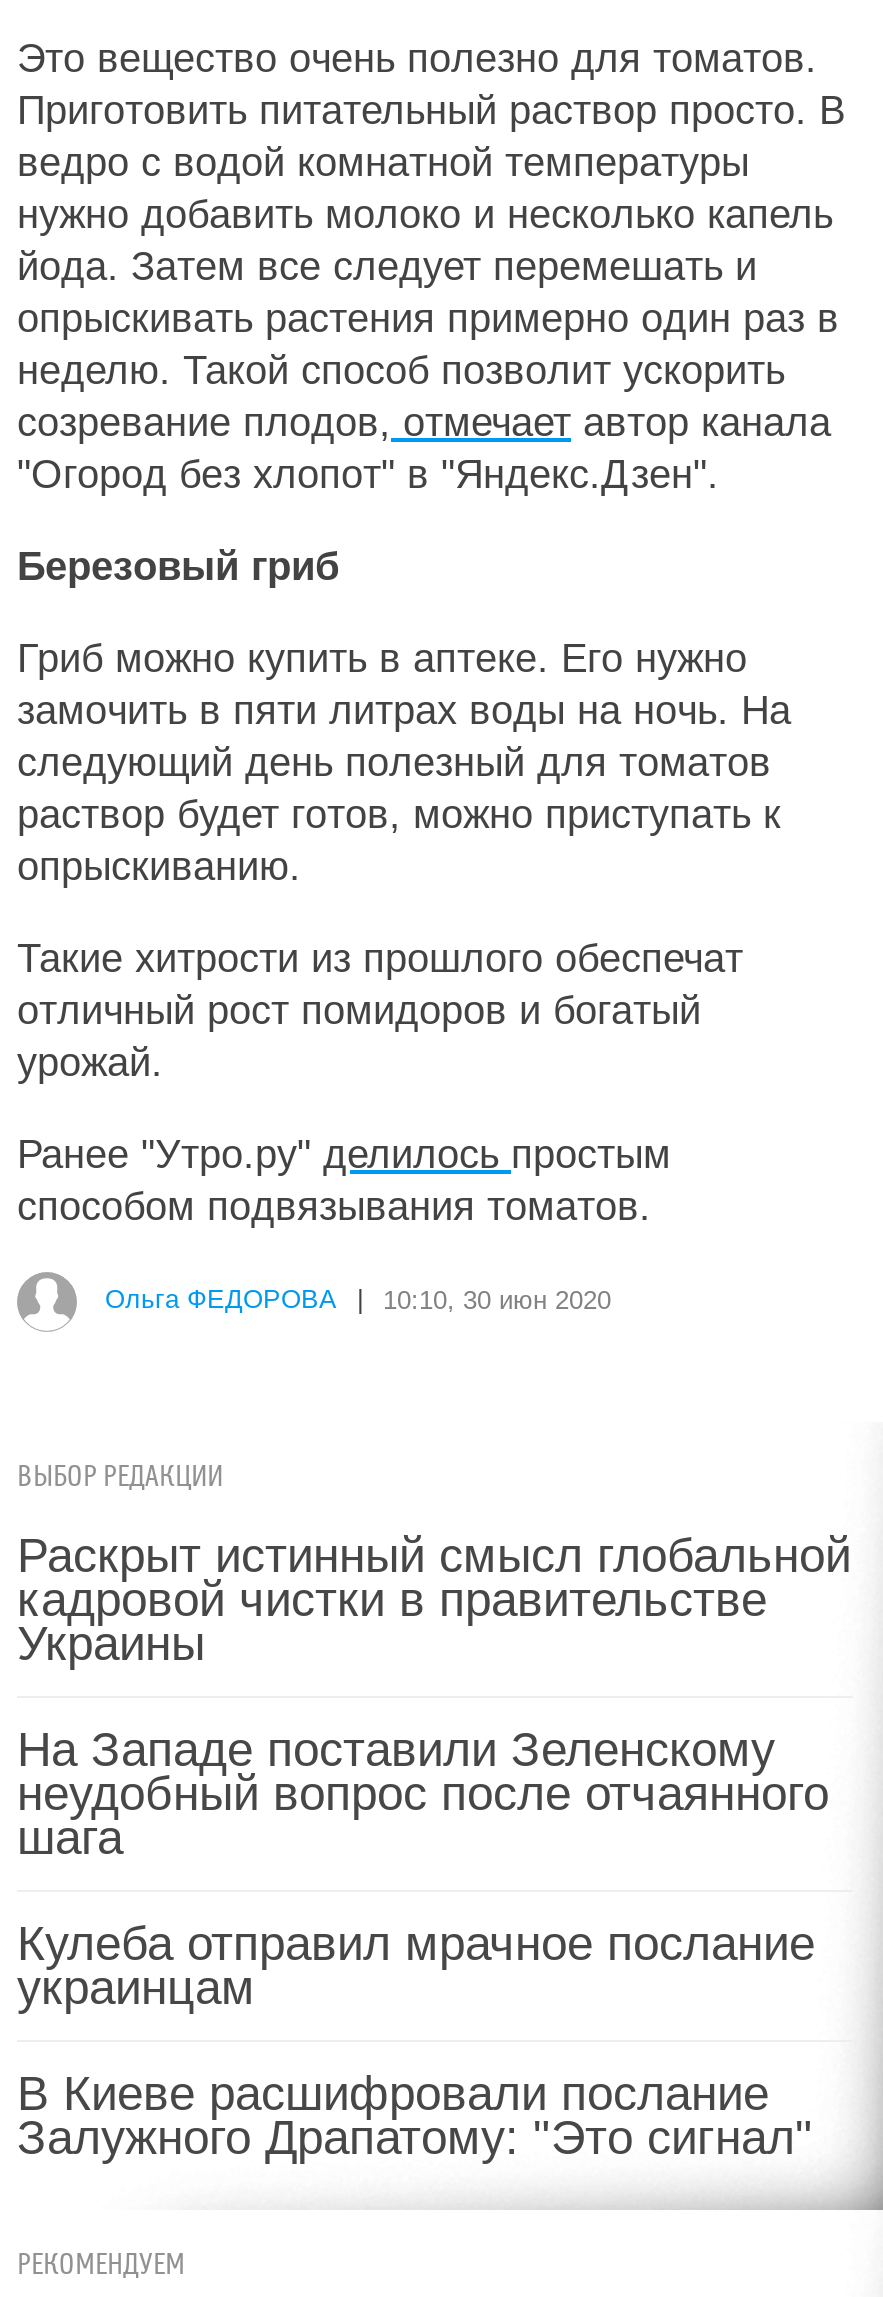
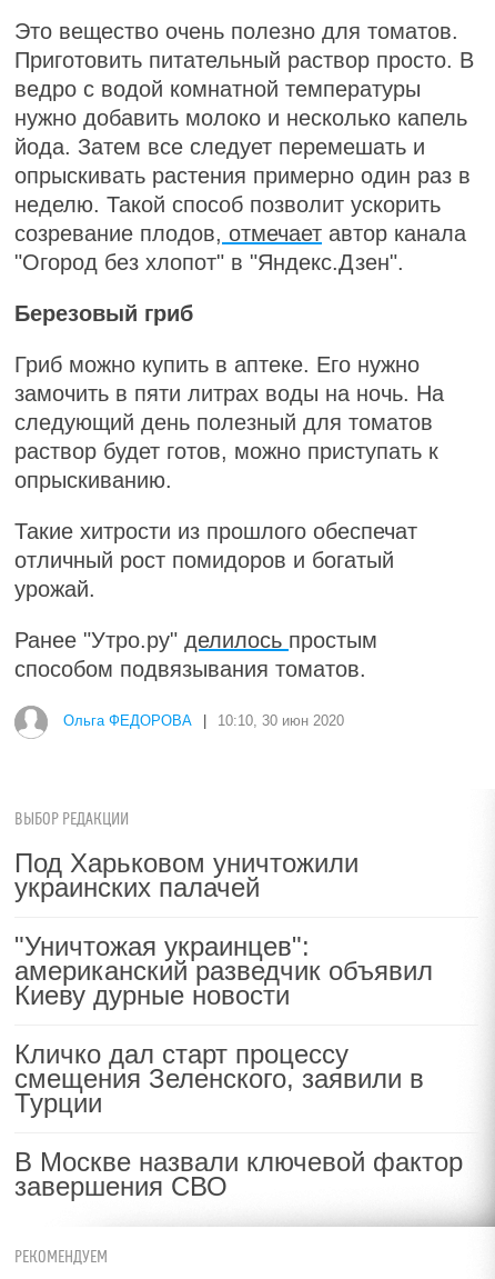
[17,1528,851,1670] Раскрыт истинный смысл глобальной | кадровой чистки в правительстве | Украины -> [14,848,358,902] Под Харьковом уничтожили | украинских палачей
[17,1722,829,1864] На Западе поставили Зеленскому | неудобный вопрос после отчаянного | шага -> [14,931,433,1010] "Уничтожая украинцев": | американский разведчик объявил | Киеву дурные новости
[17,1916,815,2014] Кулеба отправил мрачное послание | украинцам -> [14,1039,424,1118] Кличко дал старт процессу | смещения Зеленского, заявили в | Турции
[17,2066,813,2164] В Киеве расшифровали послание | Залужного Драпатому: "Это сигнал" -> [14,1147,463,1201] В Москве назвали ключевой фактор | завершения СВО

